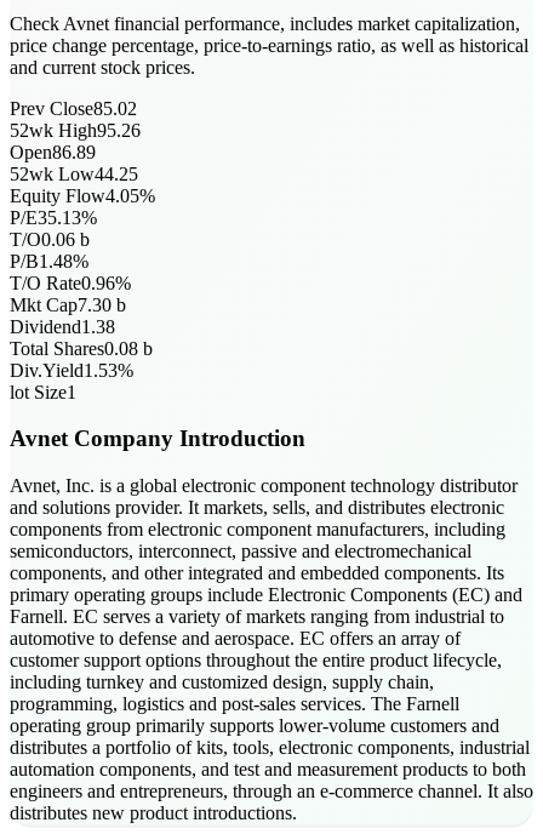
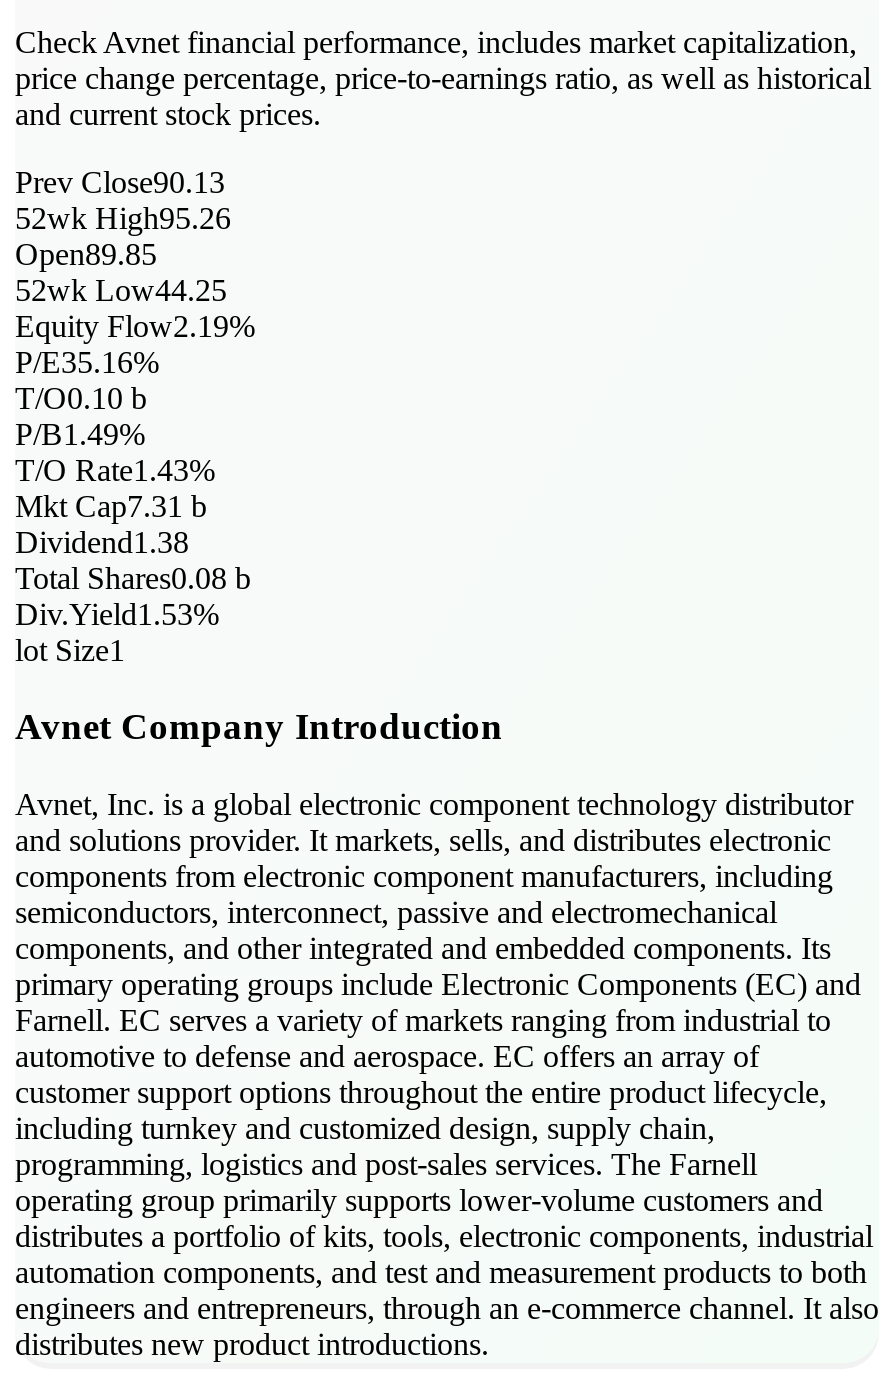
[10,98,137,118] Prev Close85.02 -> [15,164,225,198] Prev Close90.13
[10,141,96,162] Open86.89 -> [15,236,157,270] Open89.85
[10,185,155,206] Equity Flow4.05% -> [15,308,255,342] Equity Flow2.19%
[10,207,97,228] P/E35.13% -> [15,344,159,378] P/E35.16%
[10,229,90,249] T/O0.06 b -> [15,380,147,414] T/O0.10 b
[10,251,88,271] P/B1.48% -> [15,416,145,450] P/B1.49%
[10,272,131,293] T/O Rate0.96% -> [15,452,215,486] T/O Rate1.43%
[10,294,126,315] Mkt Cap7.30 b -> [15,488,207,522] Mkt Cap7.31 b

